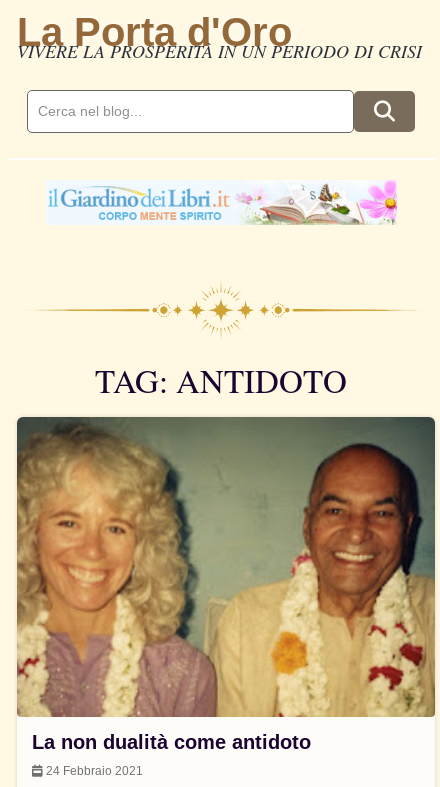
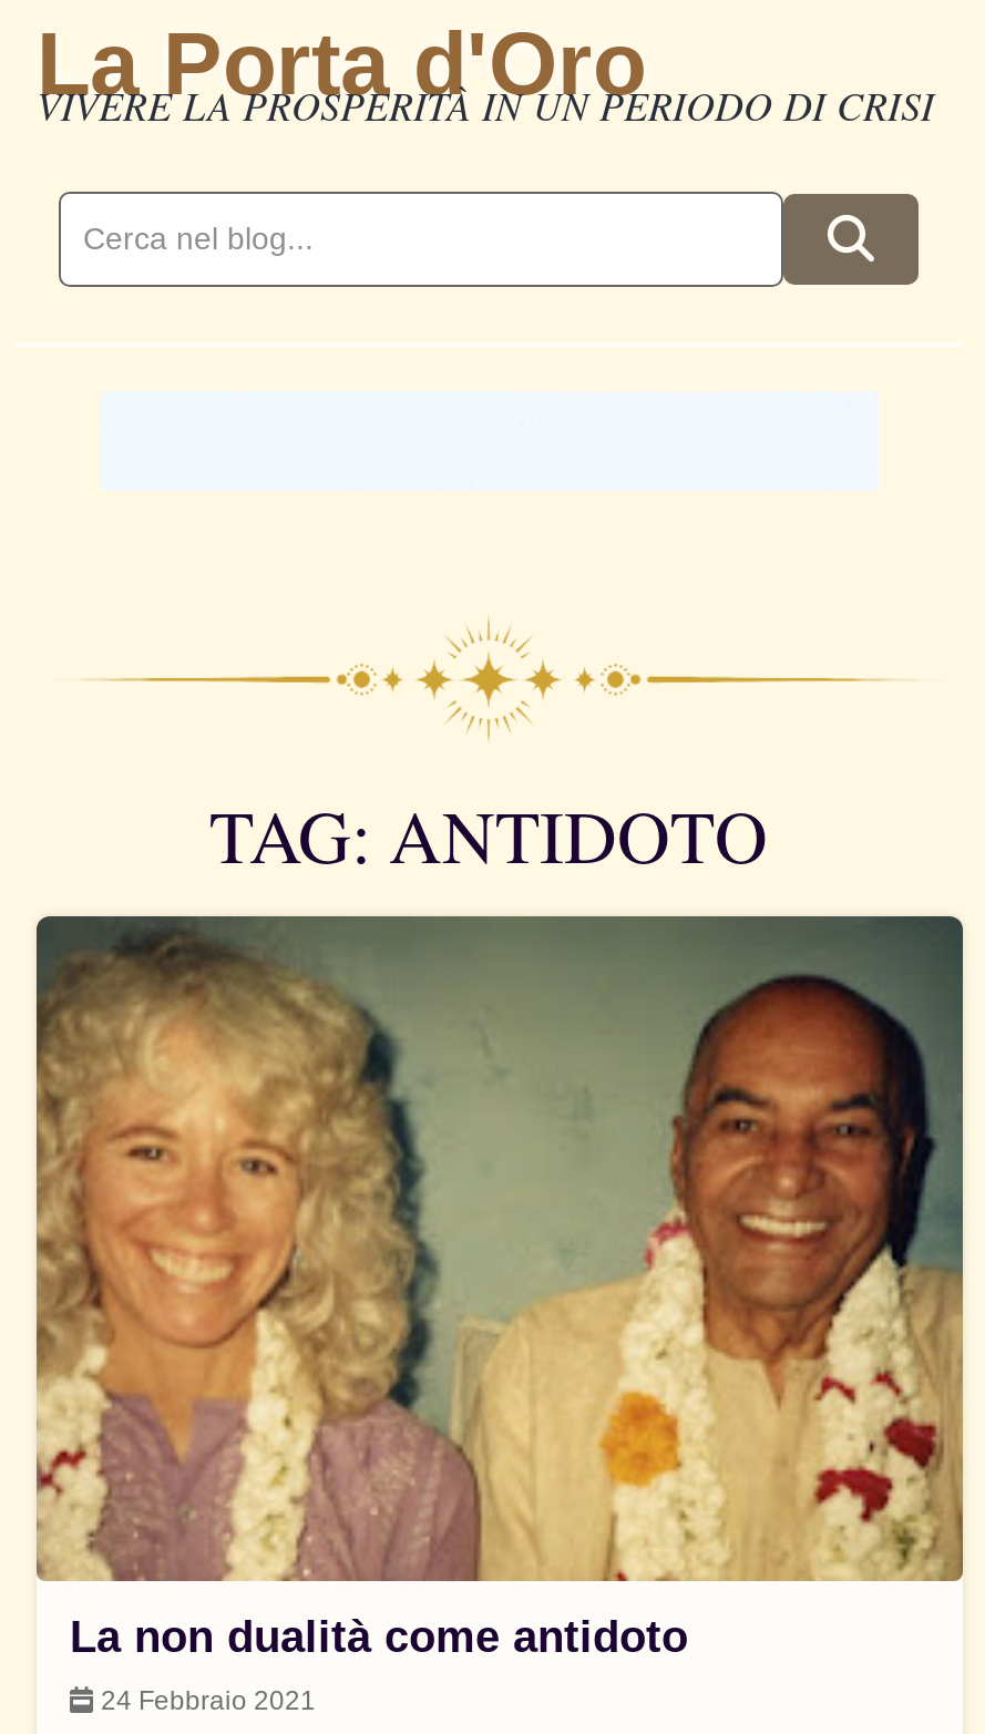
[237,180,398,225] [image] -> none
[48,186,230,221] [image] -> none

